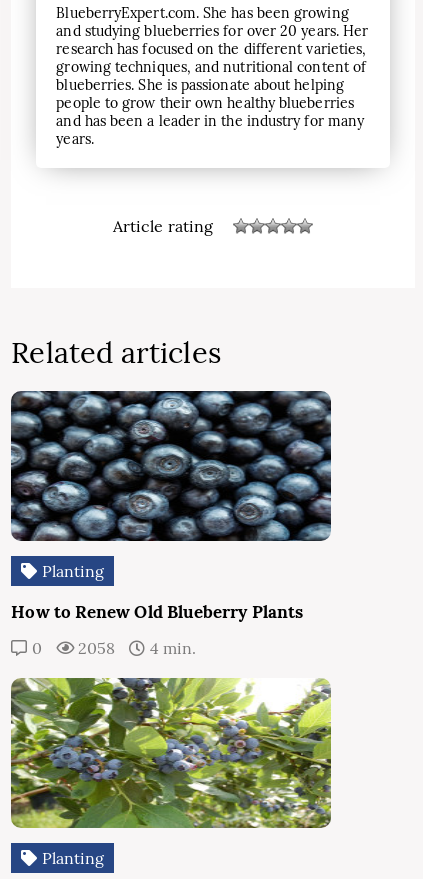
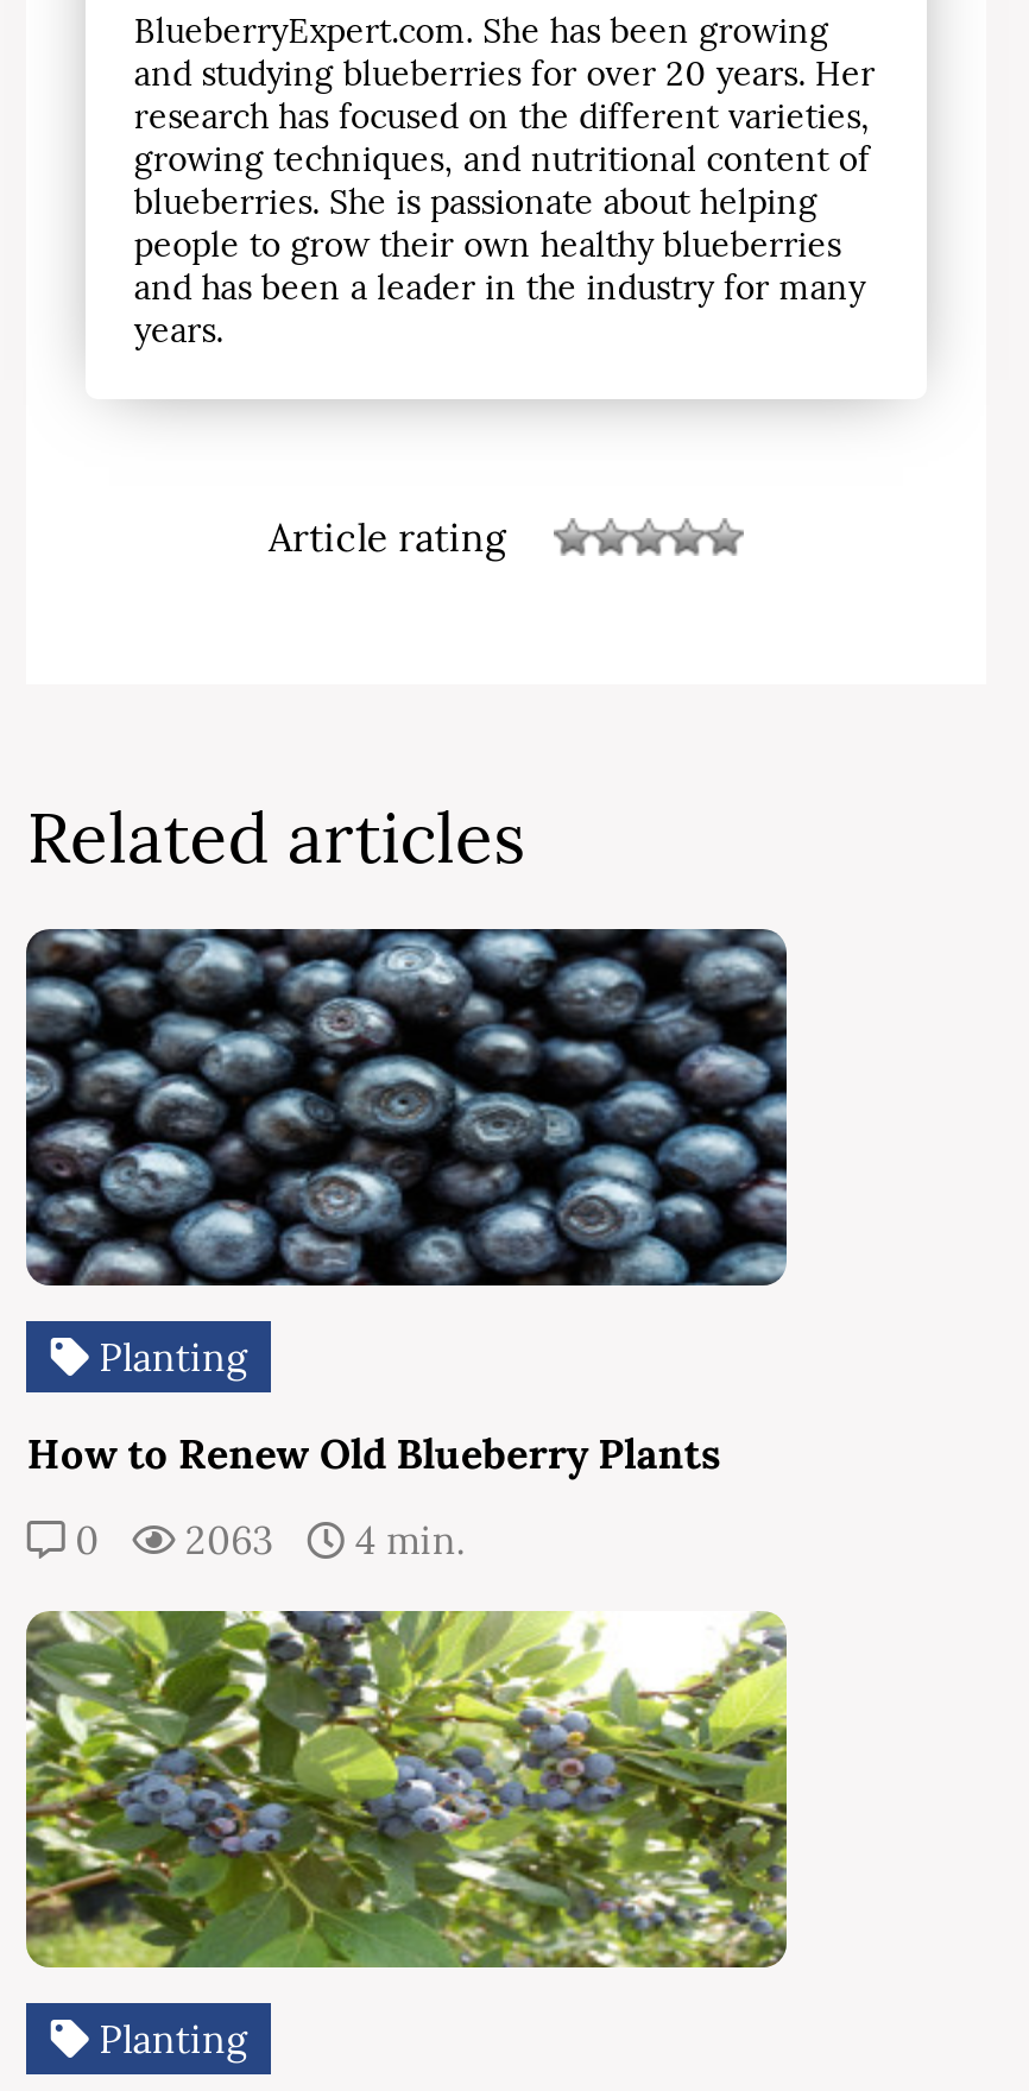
[27,638,196,658] 0 2058 4 min. -> [65,1516,466,1563] 0 2063 4 min.

